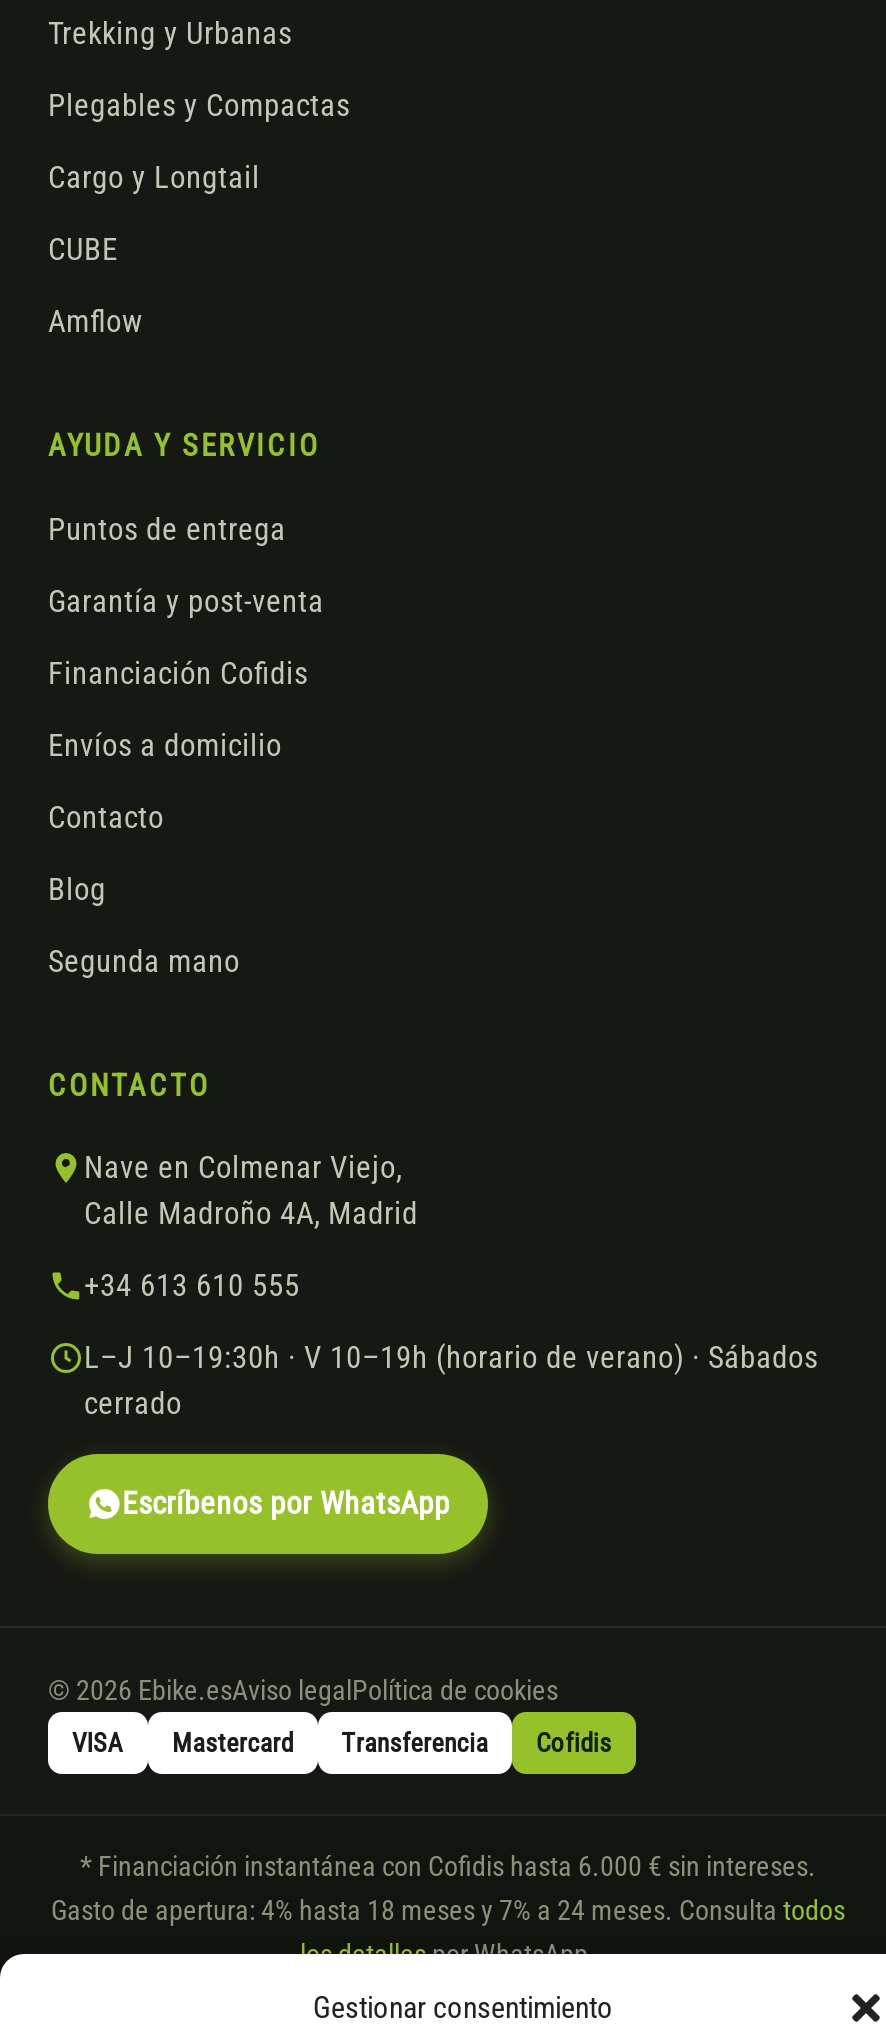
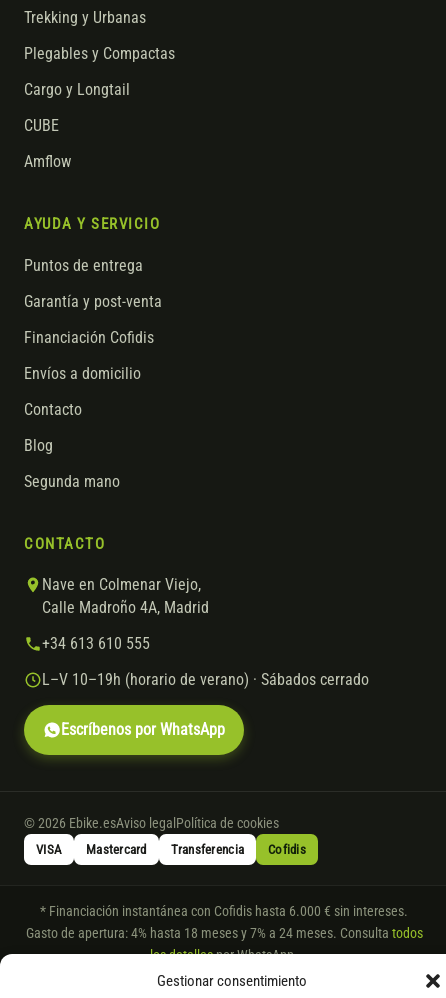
[84,1340,818,1422] L–J 10–19:30h · V 10–19h (horario de verano) · Sábados | cerrado -> [42,671,369,689] L–V 10–19h (horario de verano) · Sábados cerrado

